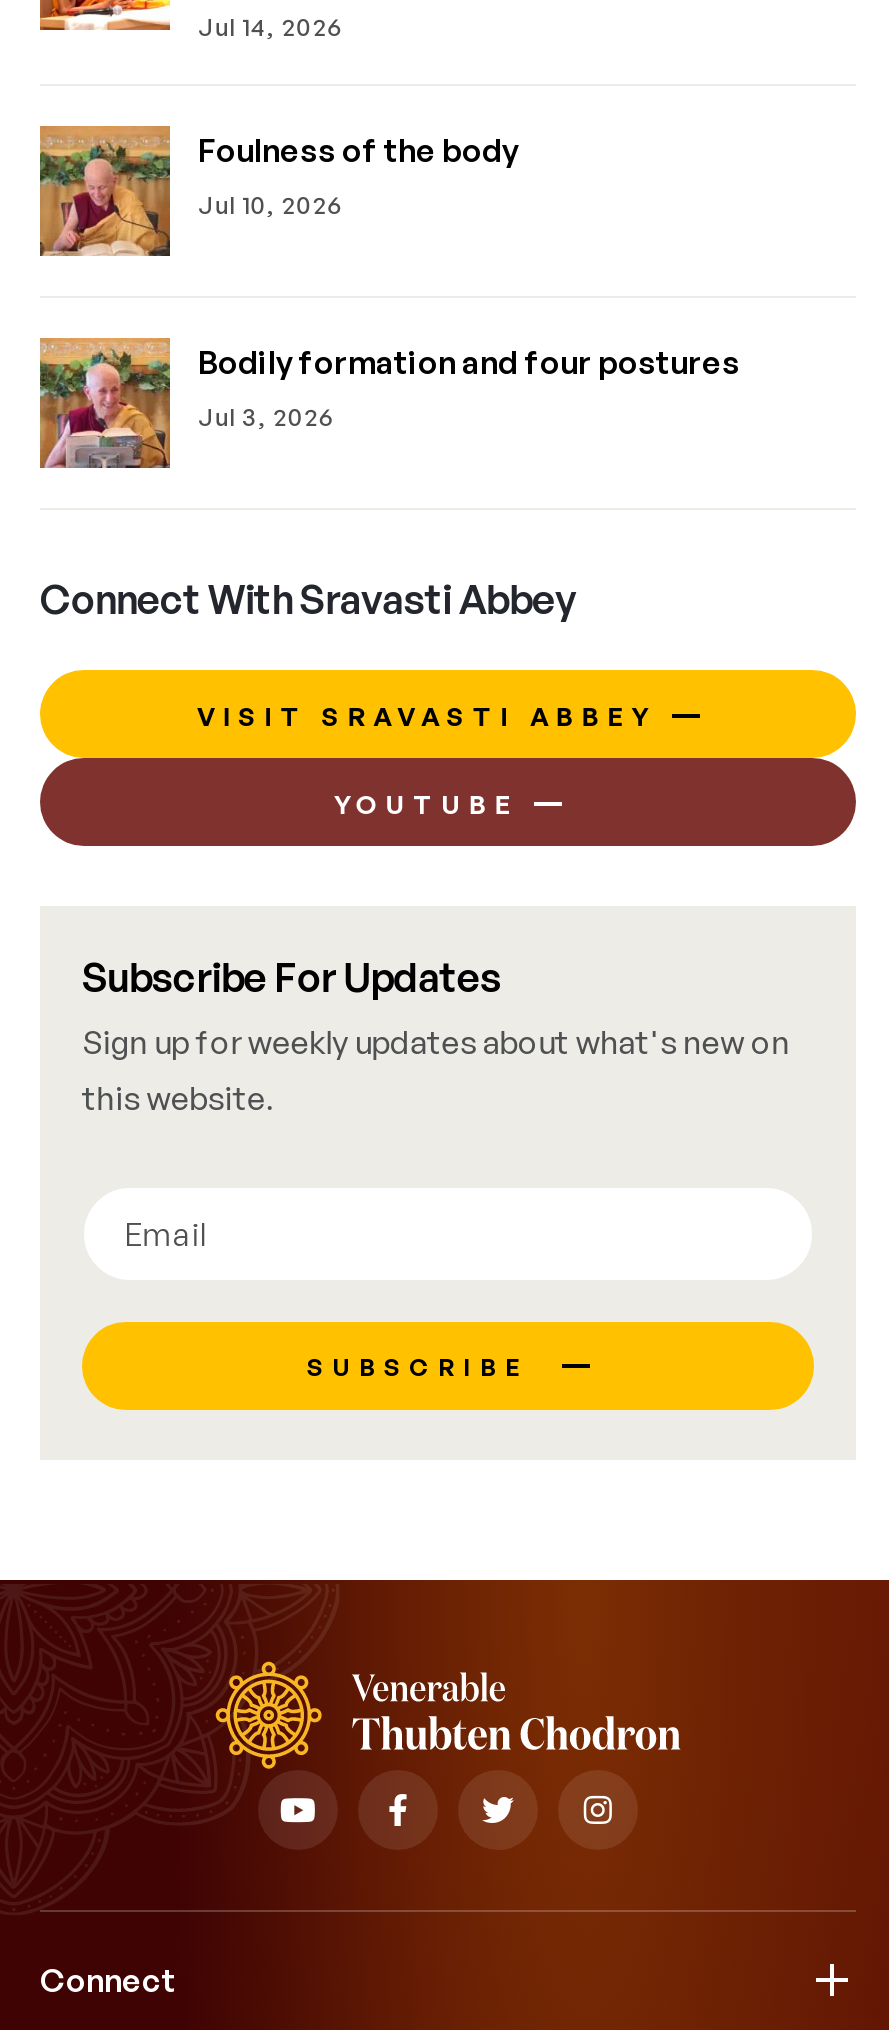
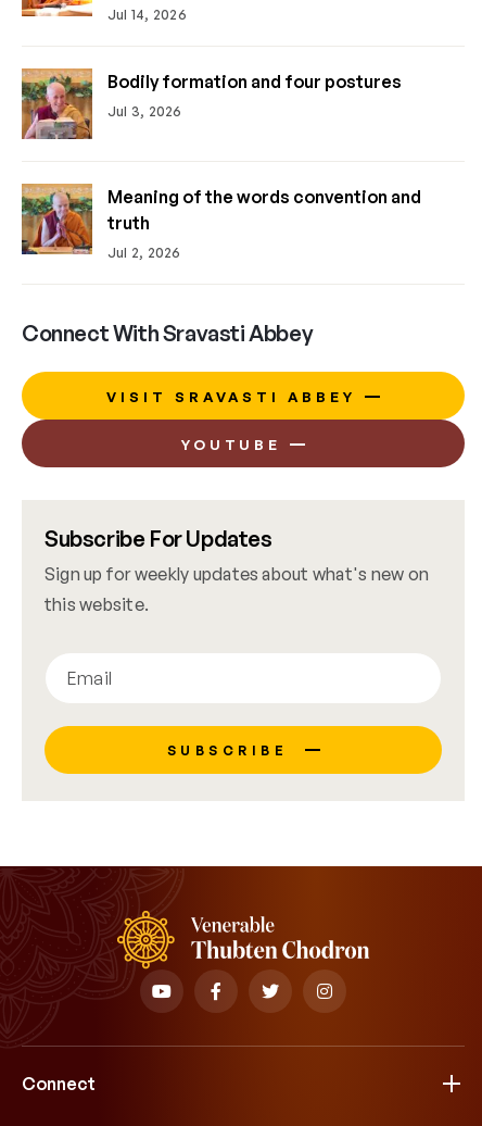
[42,131,518,256] [image] | Foulness of the body | Jul 10, 2026 -> none
moved [36,336,740,472] -> [20,67,402,141]: [image] | Bodily formation and four postures | Jul 3, 2026
none -> [21,183,421,262] [image] | Meaning of the words convention and | truth | Jul 2, 2026

